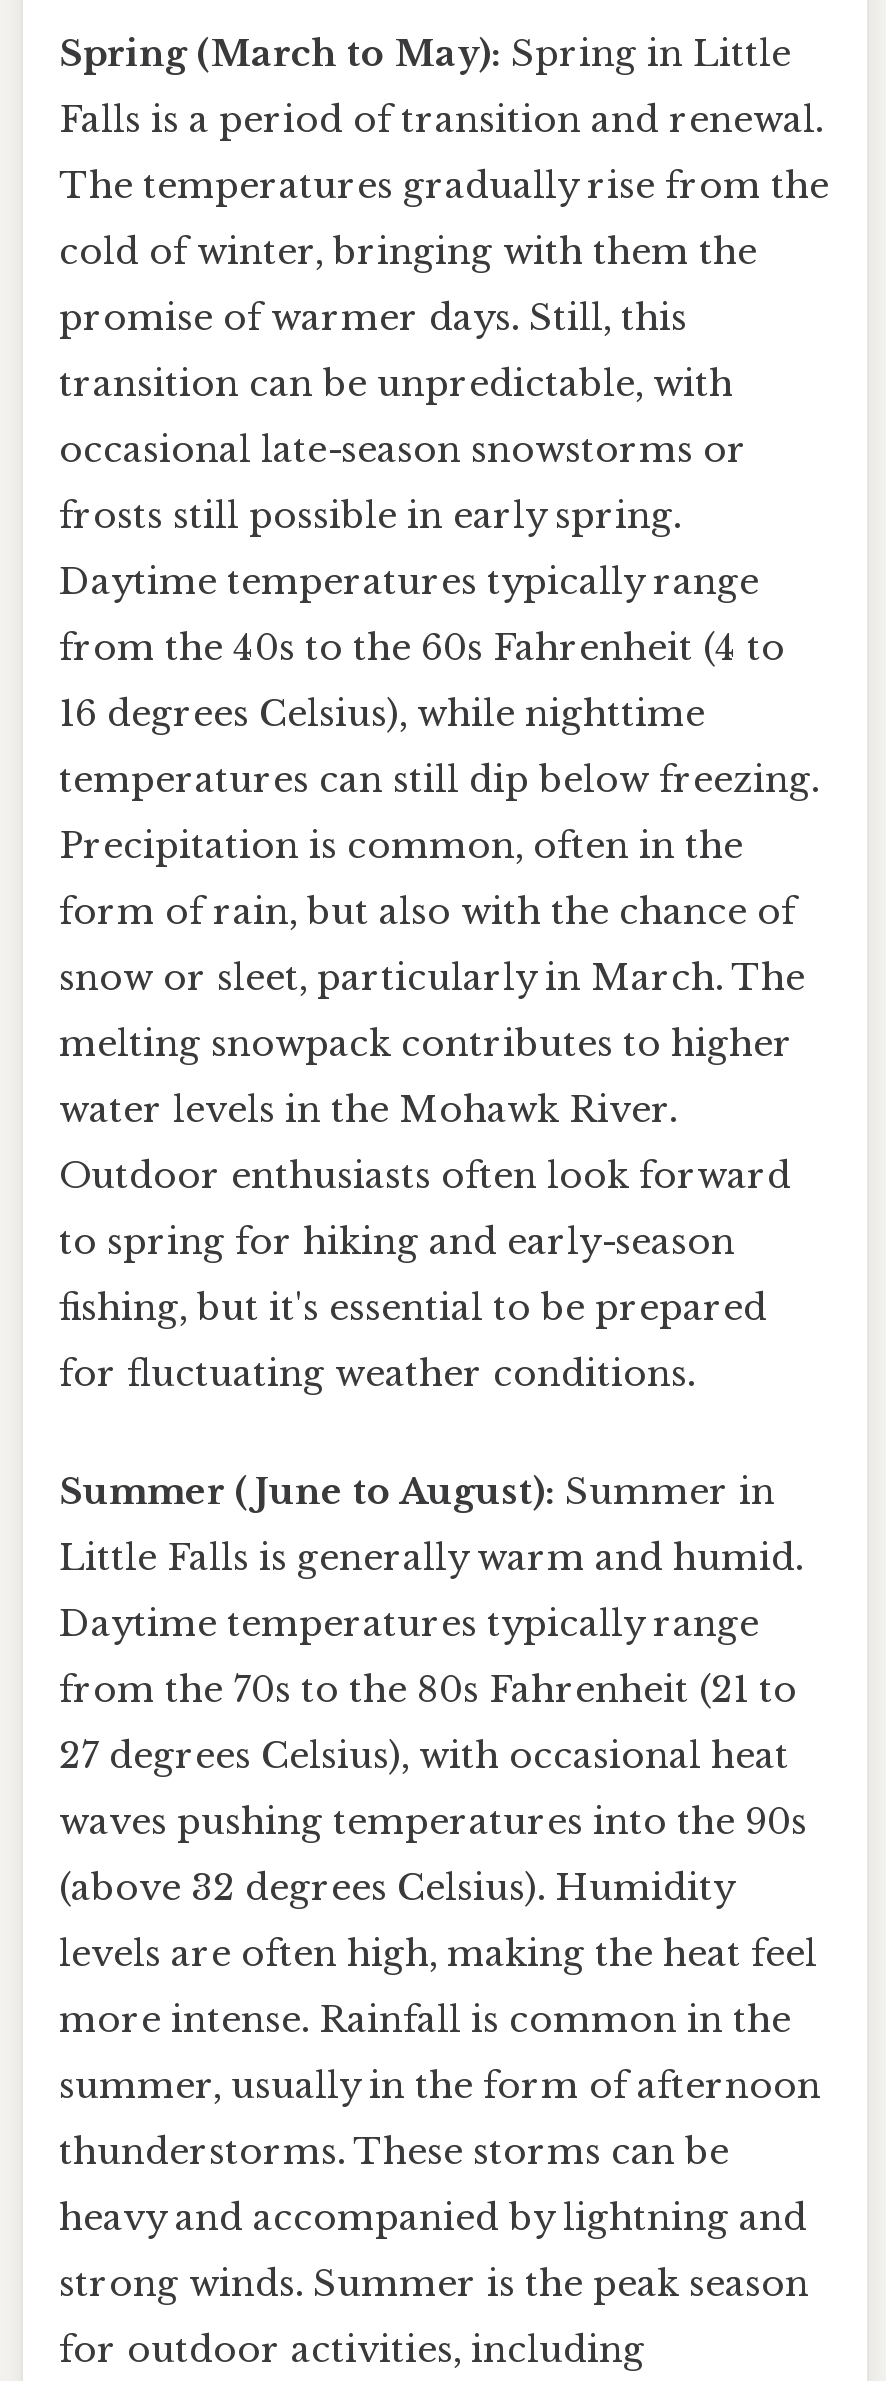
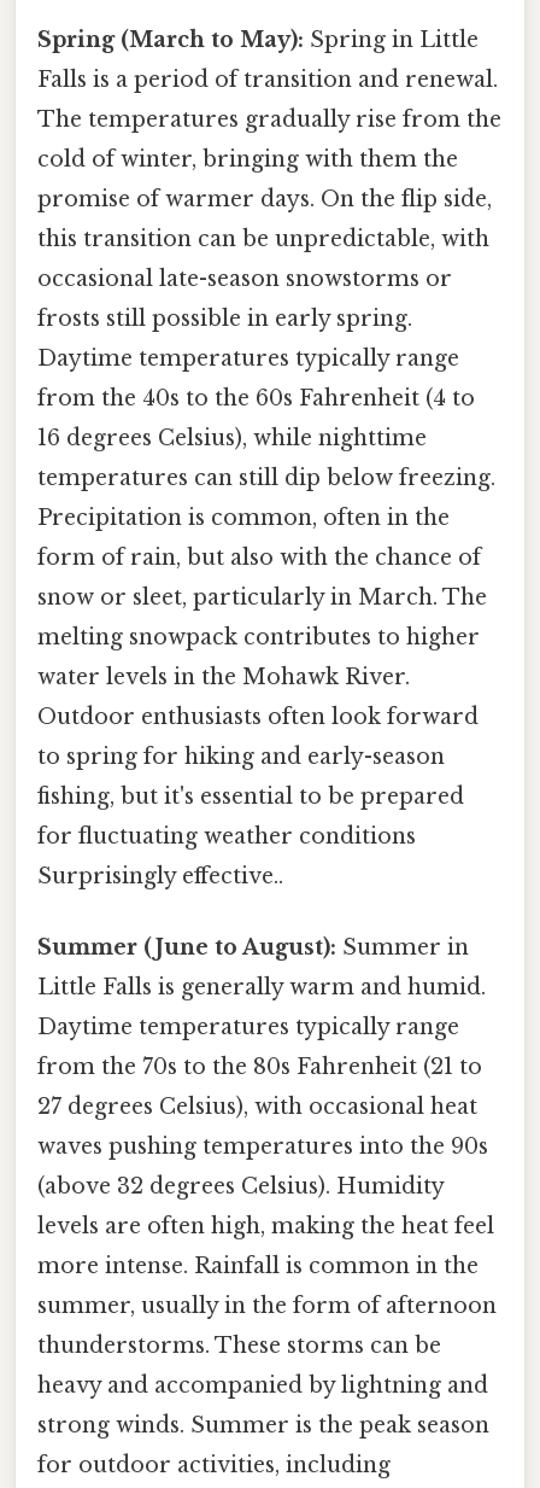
[59,295,687,339] promise of warmer days. Still, this -> [37,185,492,212] promise of warmer days. On the flip side,
[59,361,733,405] transition can be unpredictable, with -> [37,225,489,252] this transition can be unpredictable, with
[59,1351,695,1395] for fluctuating weather conditions. -> [37,823,416,889] for fluctuating weather conditions | Surprisingly effective..

